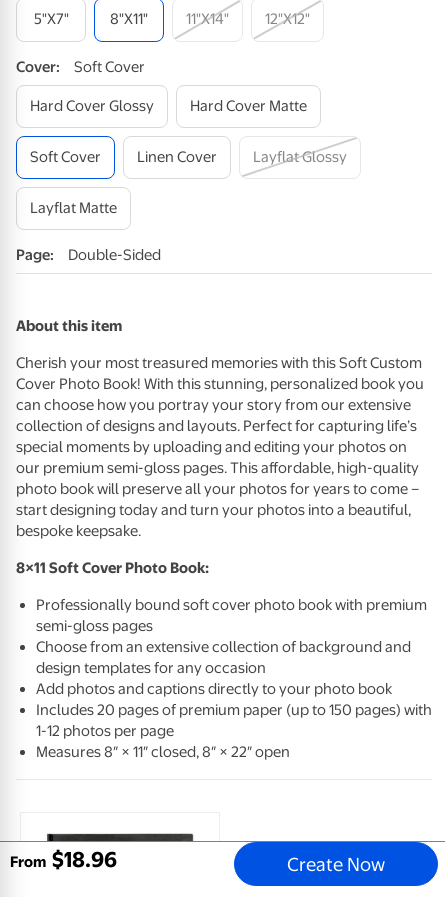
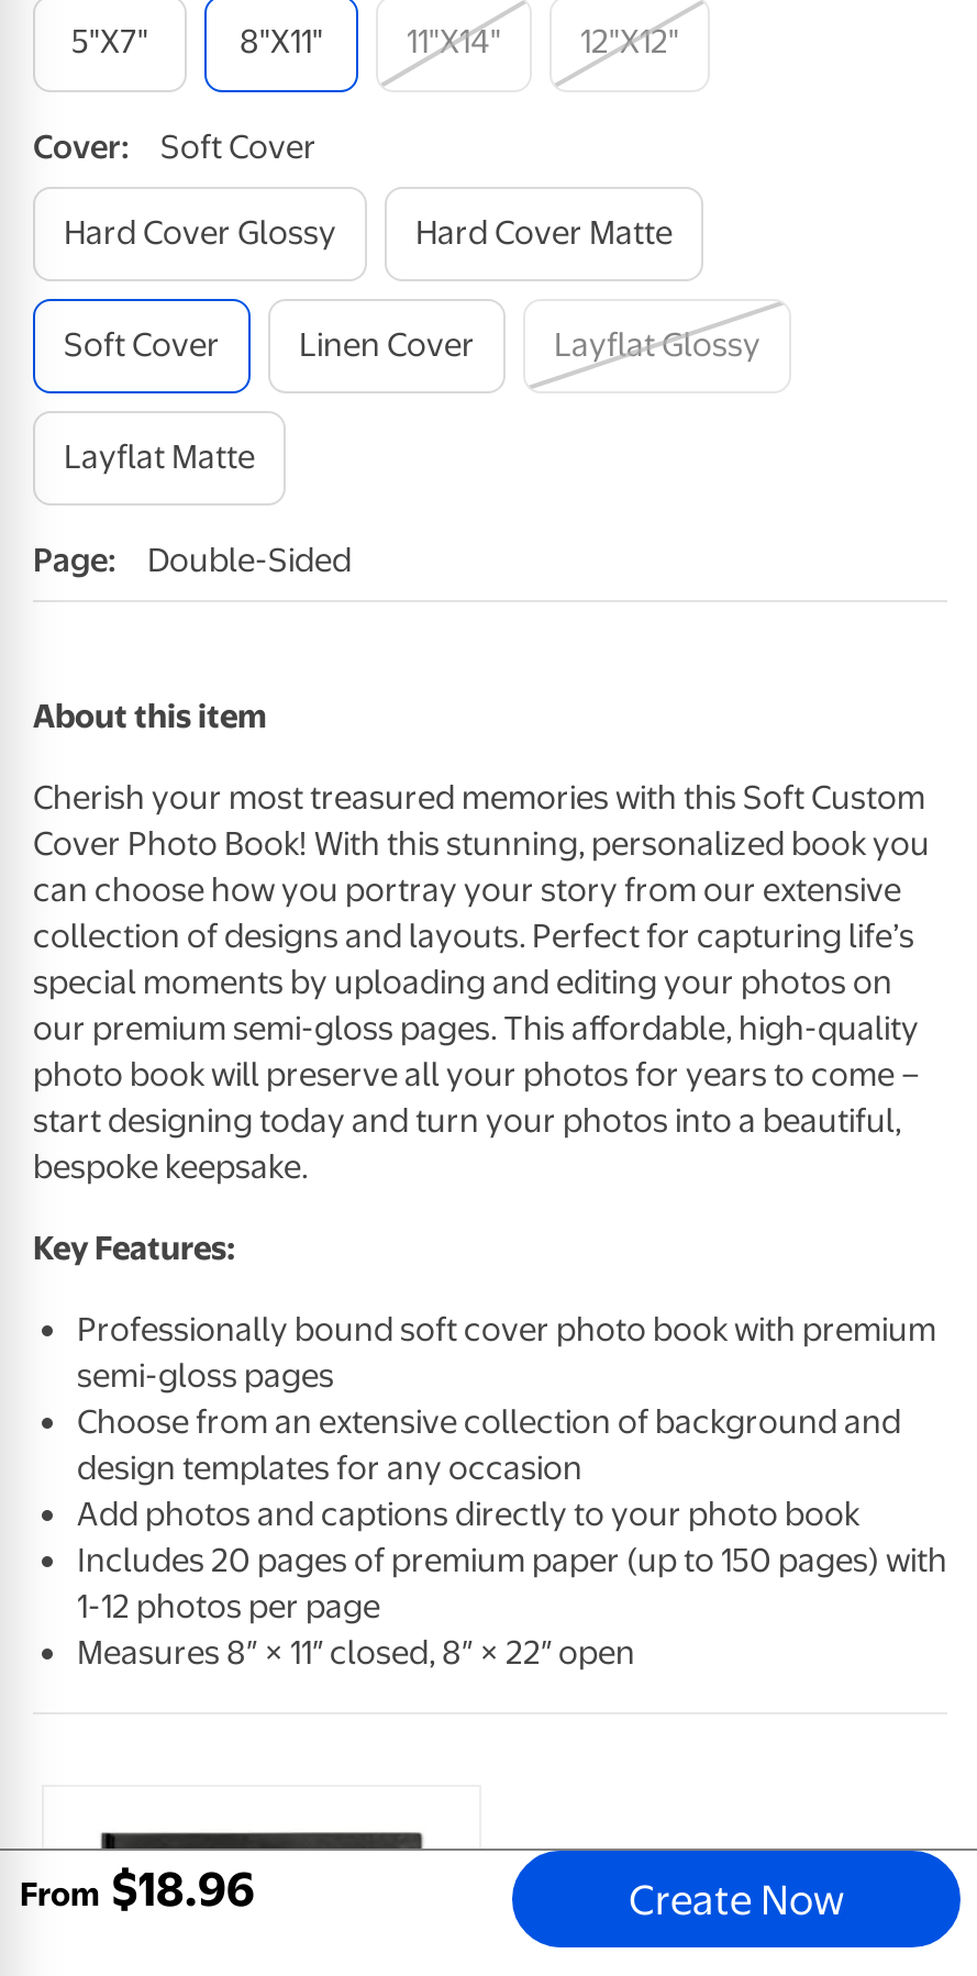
[16,559,209,577] 8×11 Soft Cover Photo Book: -> [33,1229,235,1268] Key Features:

